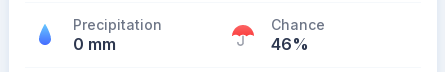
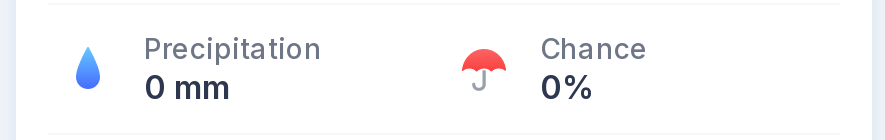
[271,34,309,54] 46% -> [540,67,596,107] 0%

